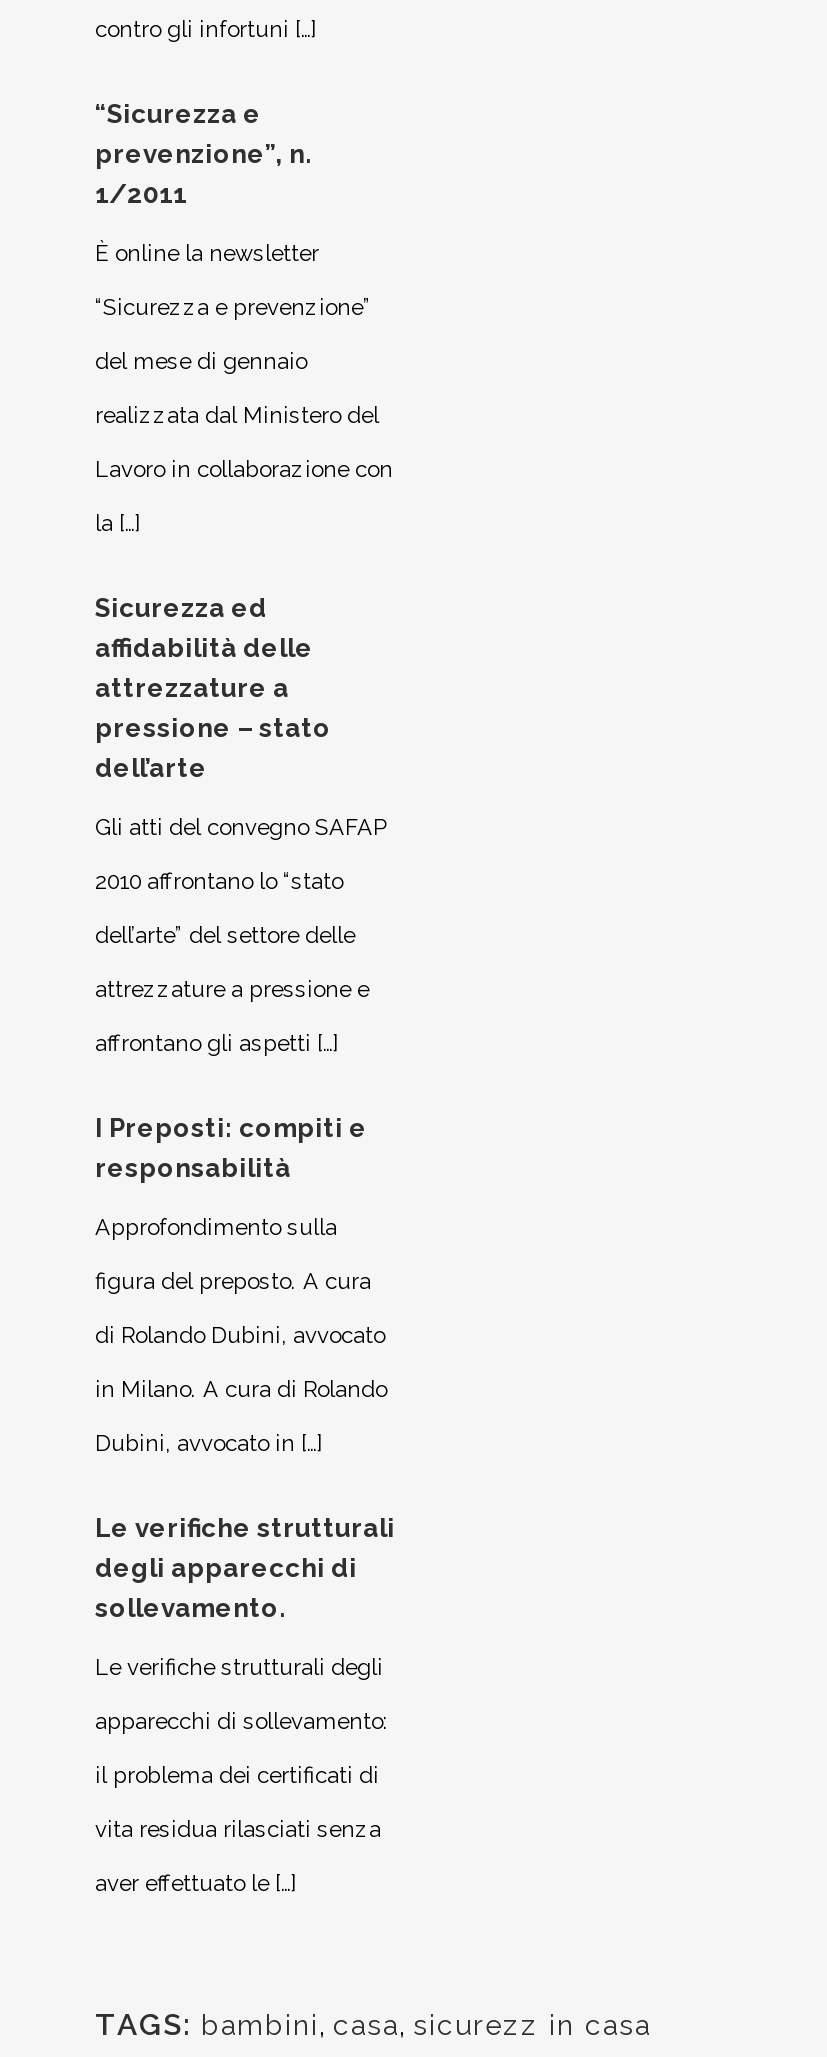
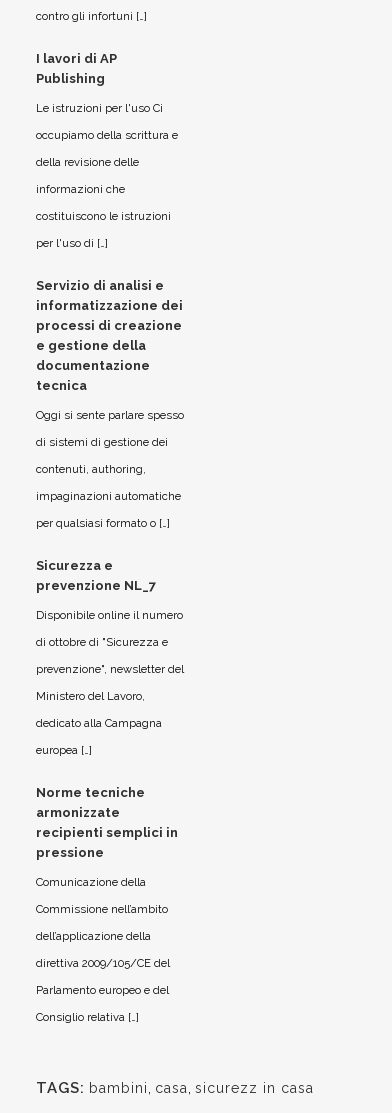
[95,99,395,1897] “Sicurezza e | prevenzione”, n. | 1/2011 | È online la newsletter | “Sicurezza e prevenzione” | del mese di gennaio | realizzata dal Ministero del | Lavoro in collaborazione con | la […] | Sicurezza ed | affidabilità delle | attrezzature a | pressione – stato | dell’arte | Gli atti del convegno SAFAP | 2010 affrontano lo “stato | dell’arte” del settore delle | attrezzature a pressione e | affrontano gli aspetti […] | I Preposti: compiti e | responsabilità | Approfondimento sulla | figura del preposto. A cura | di Rolando Dubini, avvocato | in Milano. A cura di Rolando | Dubini, avvocato in […] | Le verifiche strutturali | degli apparecchi di | sollevamento. | Le verifiche strutturali degli | apparecchi di sollevamento: | il problema dei certificati di | vita residua rilasciati senza | aver effettuato le […] -> [36,51,184,1024] I lavori di AP | Publishing | Le istruzioni per l'uso Ci | occupiamo della scrittura e | della revisione delle | informazioni che | costituiscono le istruzioni | per l'uso di […] | Servizio di analisi e | informatizzazione dei | processi di creazione | e gestione della | documentazione | tecnica | Oggi si sente parlare spesso | di sistemi di gestione dei | contenuti, authoring, | impaginazioni automatiche | per qualsiasi formato o […] | Sicurezza e | prevenzione NL_7 | Disponibile online il numero | di ottobre di "Sicurezza e | prevenzione", newsletter del | Ministero del Lavoro, | dedicato alla Campagna | europea […] | Norme tecniche | armonizzate | recipienti semplici in | pressione | Comunicazione della | Commissione nell’ambito | dell’applicazione della | direttiva 2009/105/CE del | Parlamento europeo e del | Consiglio relativa […]

